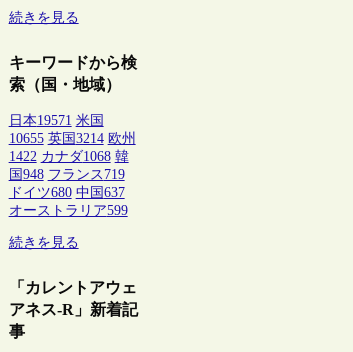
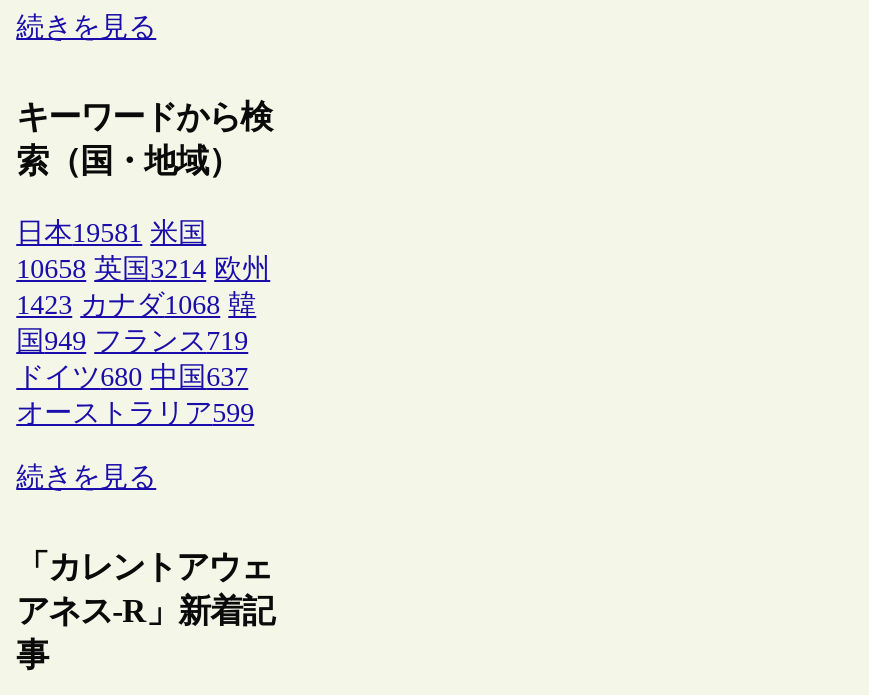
[9,113,104,128] 日本19571 米国 -> [16,218,206,248] 日本19581 米国
[9,131,136,146] 10655 英国3214 欧州 -> [16,254,270,284] 10658 英国3214 欧州
[9,149,129,164] 1422 カナダ1068 韓 -> [16,290,256,320] 1423 カナダ1068 韓
[9,167,125,182] 国948 フランス719 -> [16,326,248,356] 国949 フランス719

